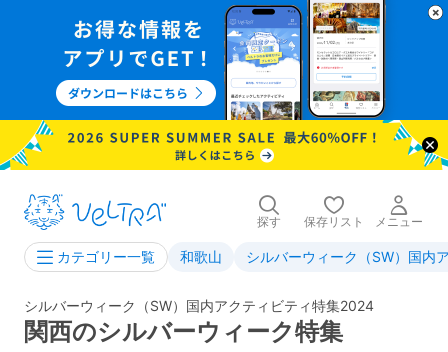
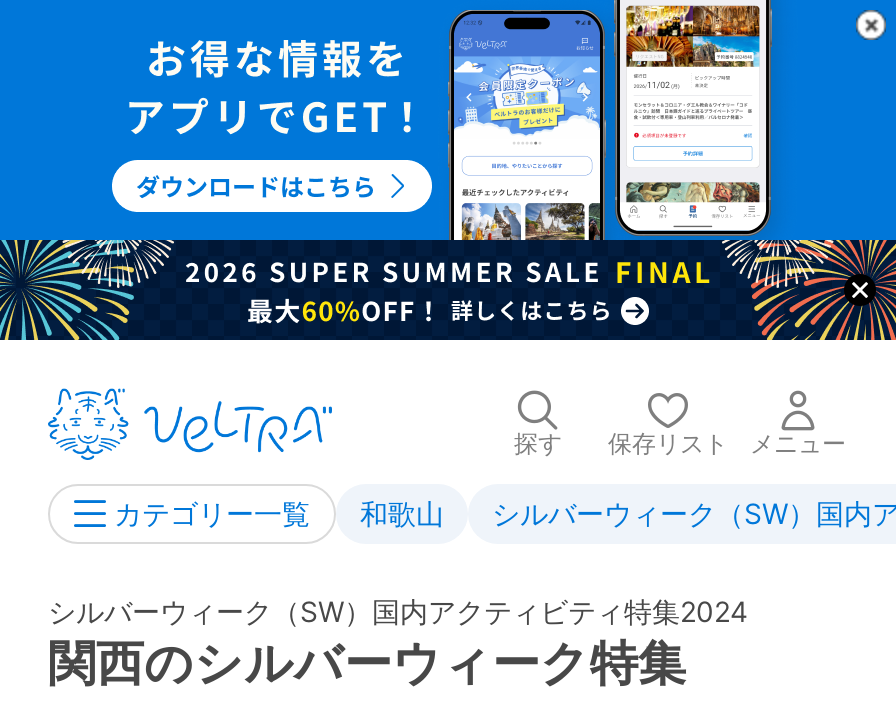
[3,119,445,171] [image] -> [6,238,890,342] [image]

